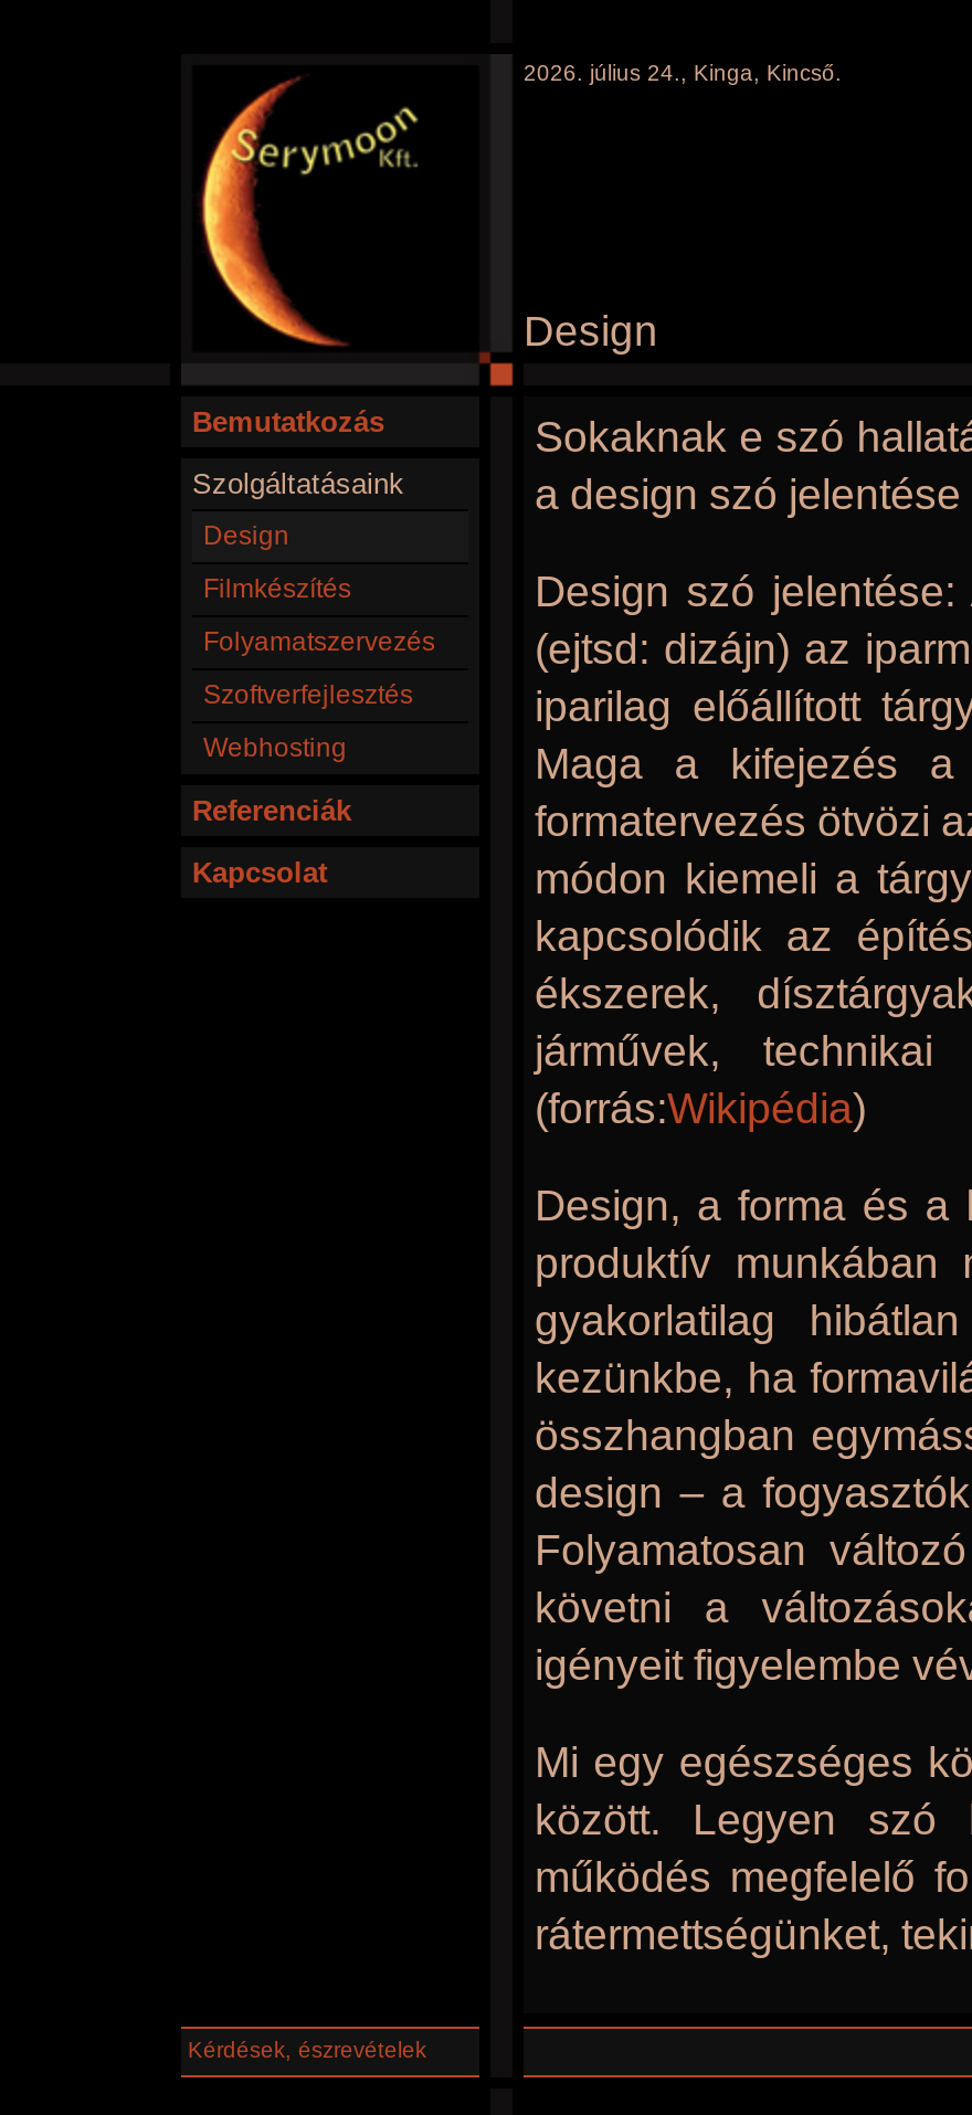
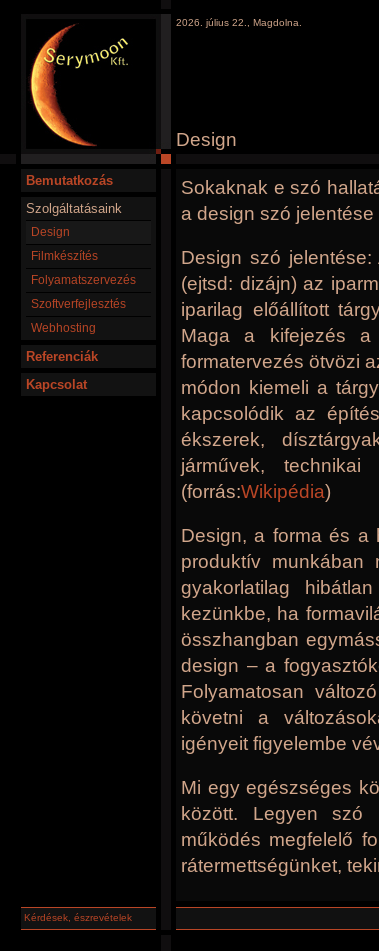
[524,61,842,85] 2026. július 24., Kinga, Kincső. -> [176,17,302,28] 2026. július 22., Magdolna.

